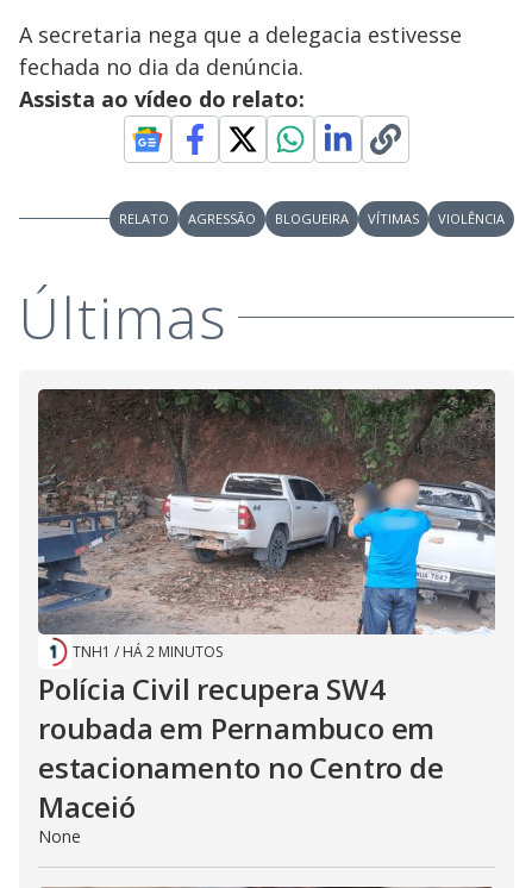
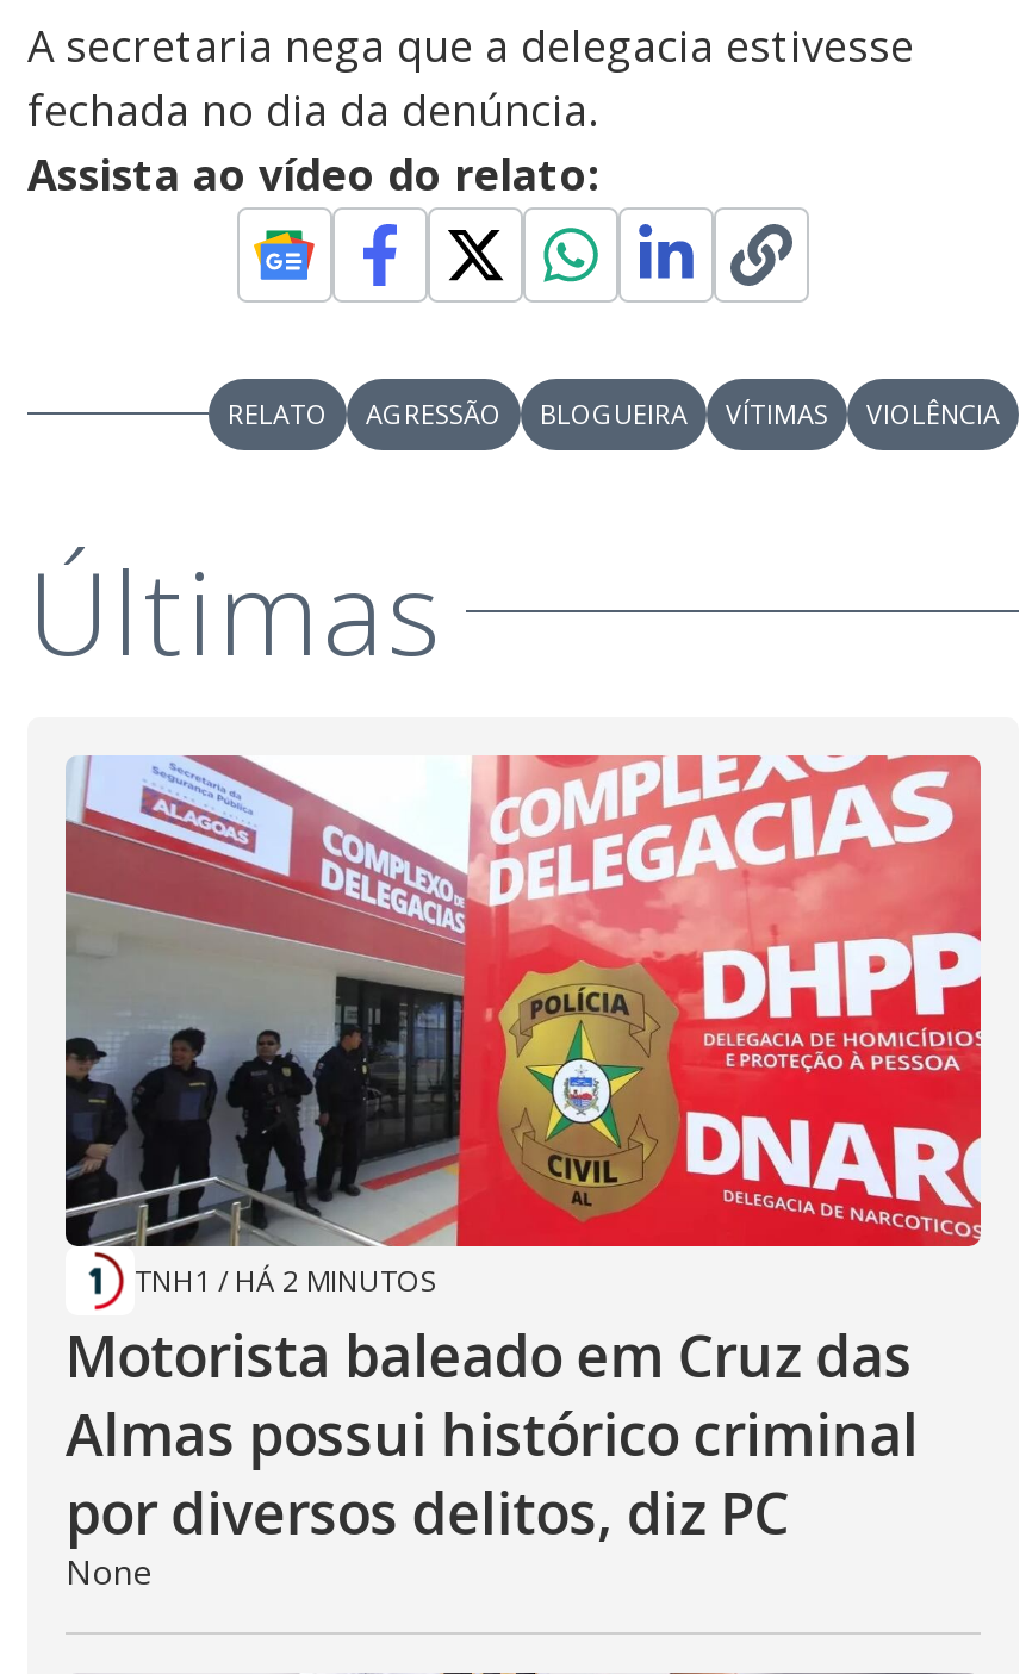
[37,388,496,826] [image] | Polícia Civil recupera SW4 | roubada em Pernambuco em | estacionamento no Centro de | Maceió -> [63,754,983,1550] [image] | Motorista baleado em Cruz das | Almas possui histórico criminal | por diversos delitos, diz PC

